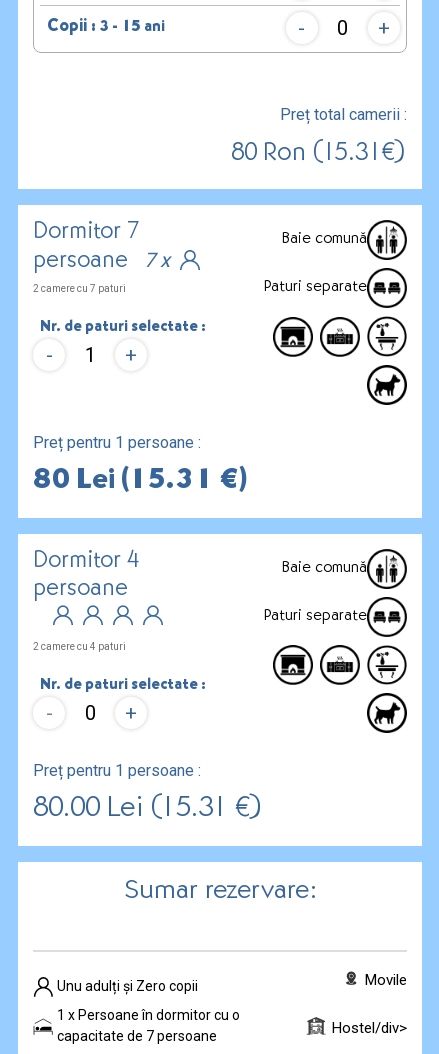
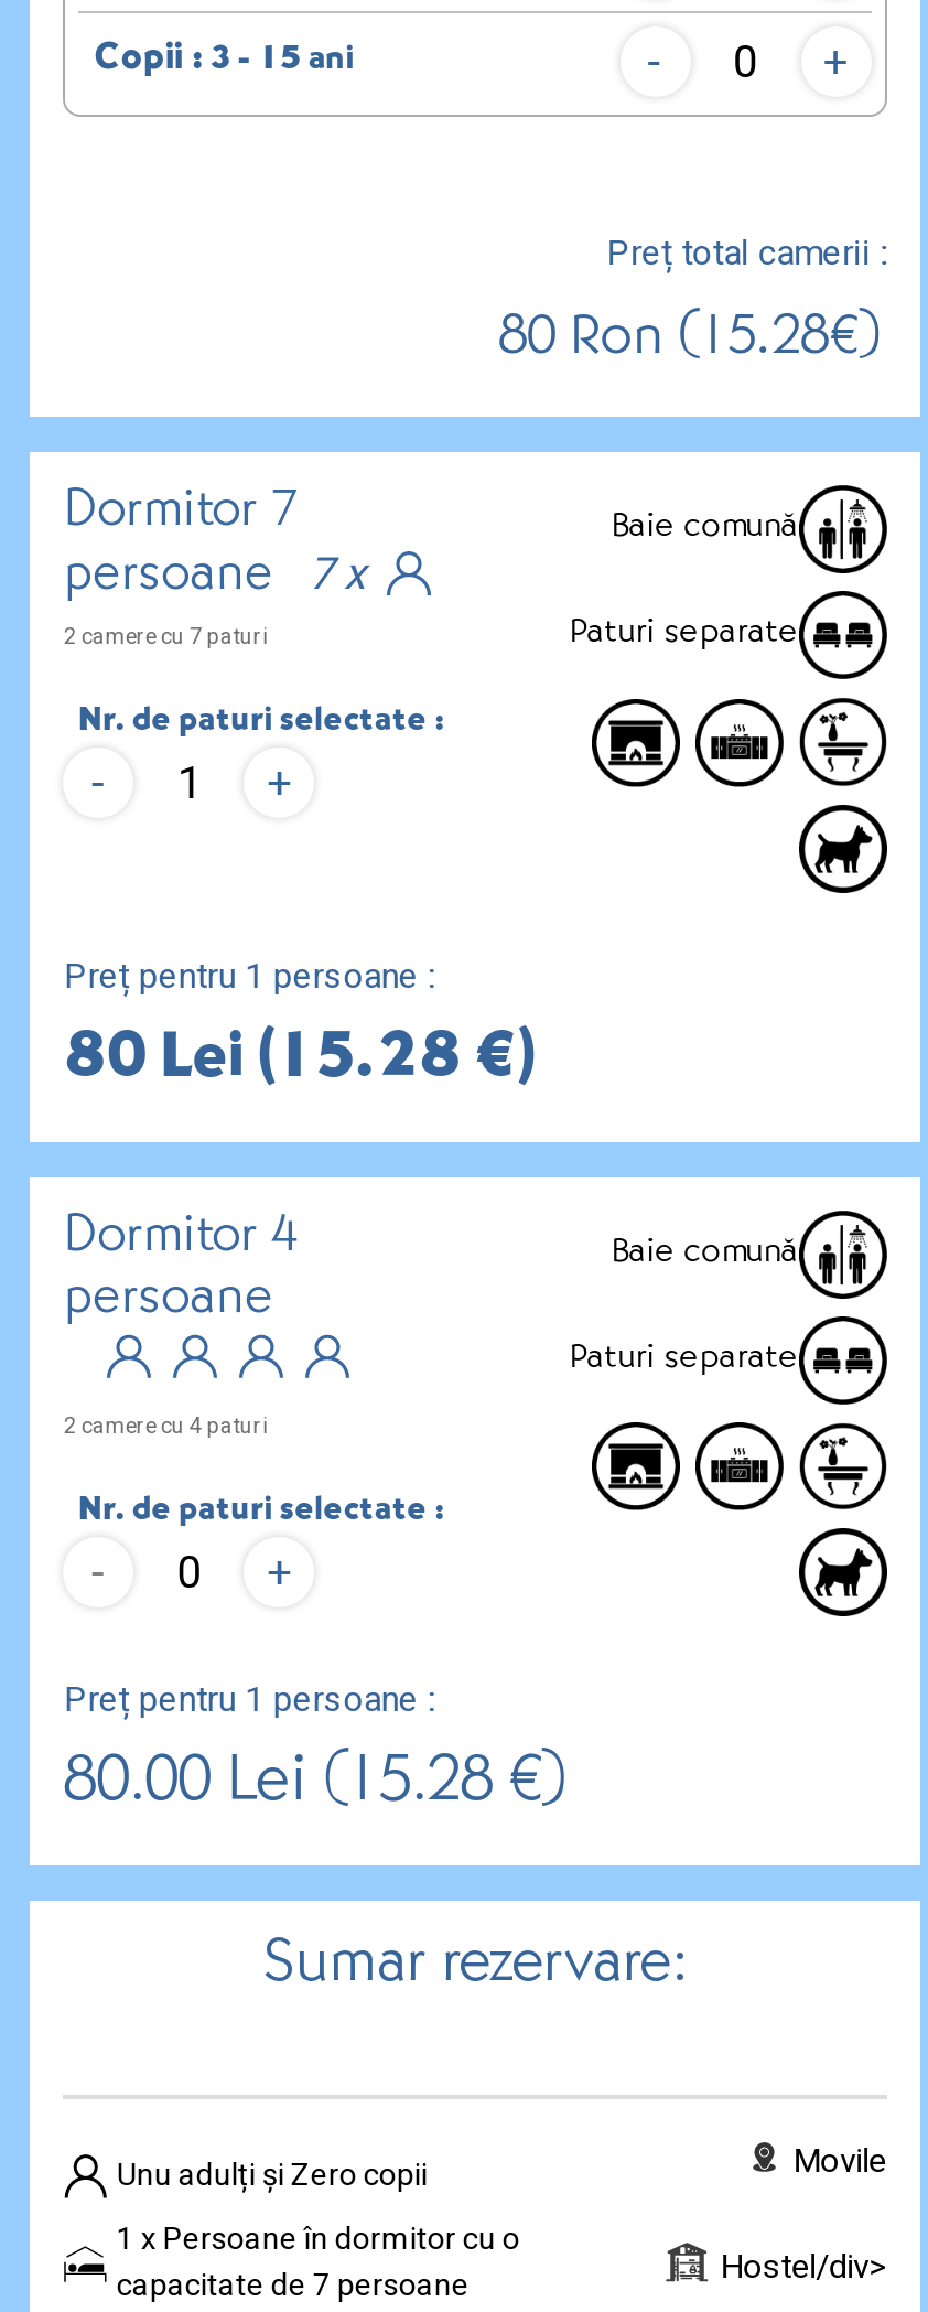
[231,142,407,168] 80 Ron (15.31€) -> [498,314,886,371] 80 Ron (15.28€)
[33,468,247,498] 80 Lei (15.31 €) -> [64,1032,535,1098] 80 Lei (15.28 €)
[33,796,264,826] 80.00 Lei (15.31 €) -> [64,1755,573,1822] 80.00 Lei (15.28 €)

